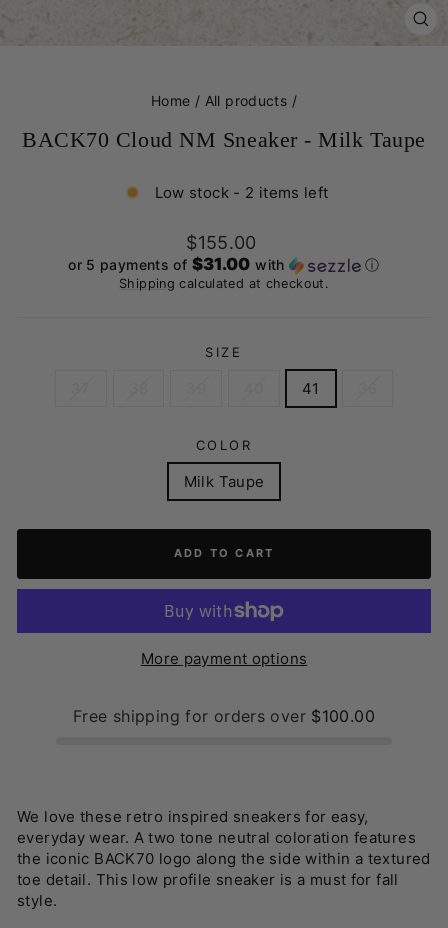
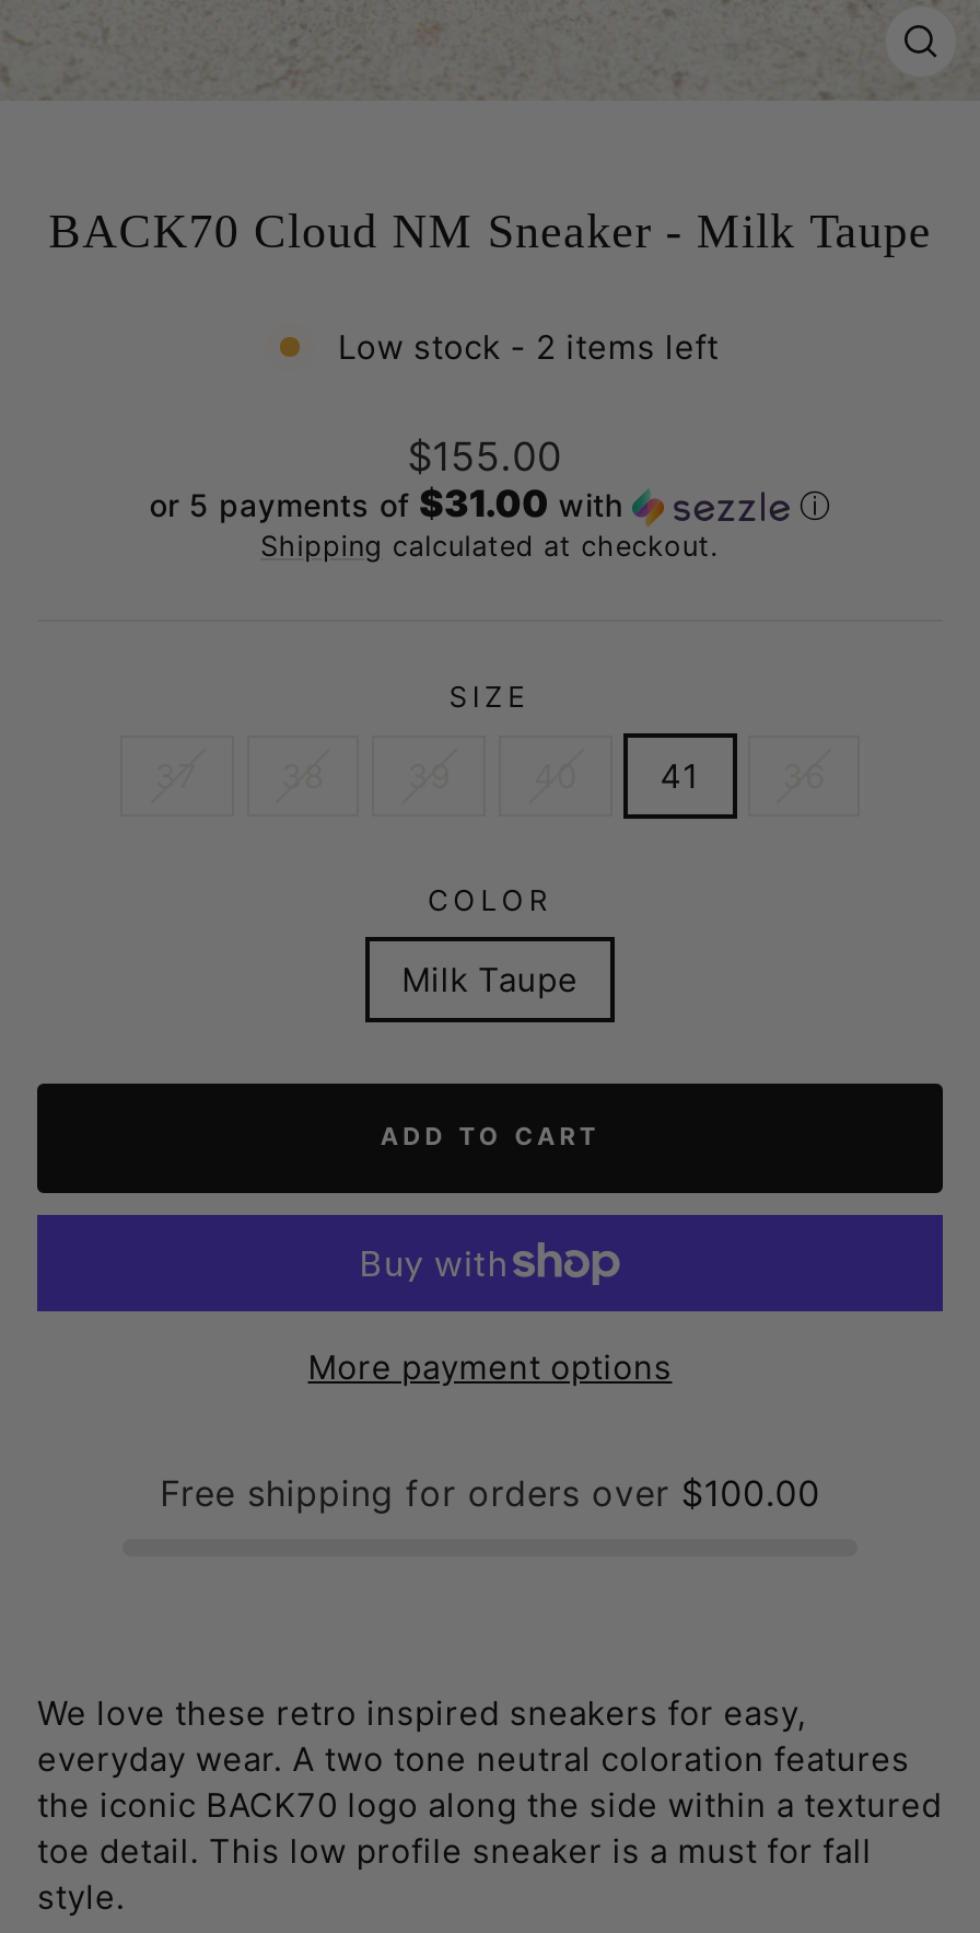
[151,92,297,109] Home / All products / -> none

